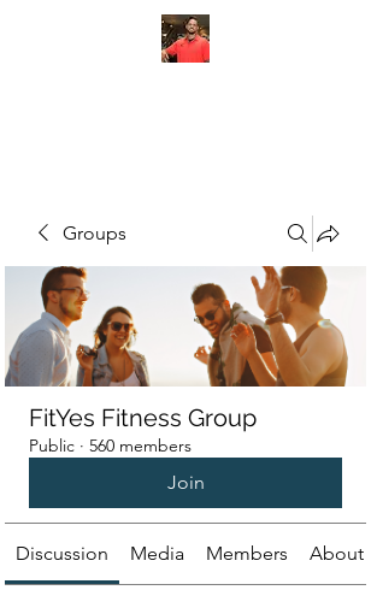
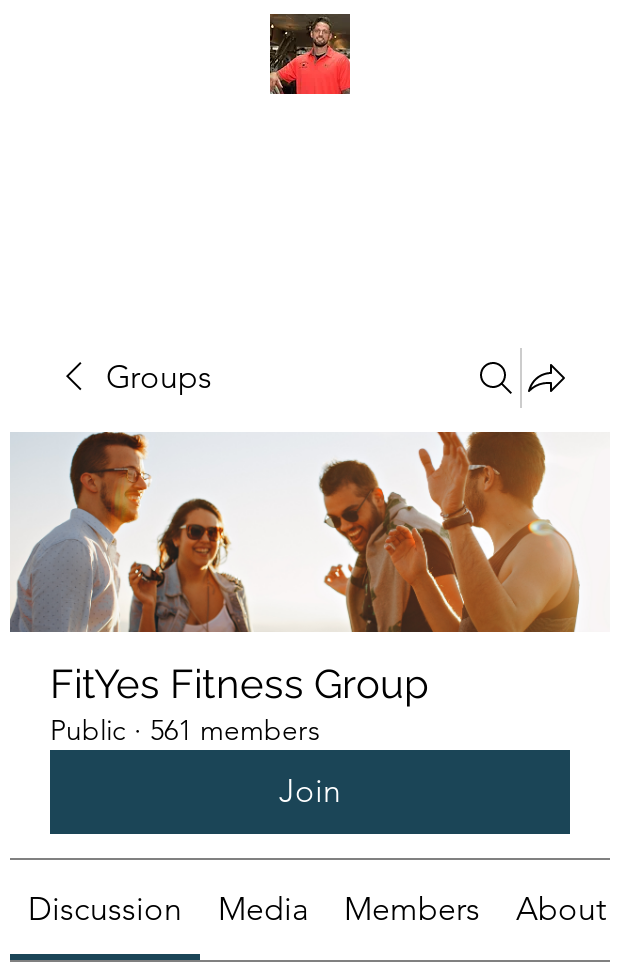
[29,435,192,456] Public · 560 members -> [50,712,320,748] Public · 561 members

